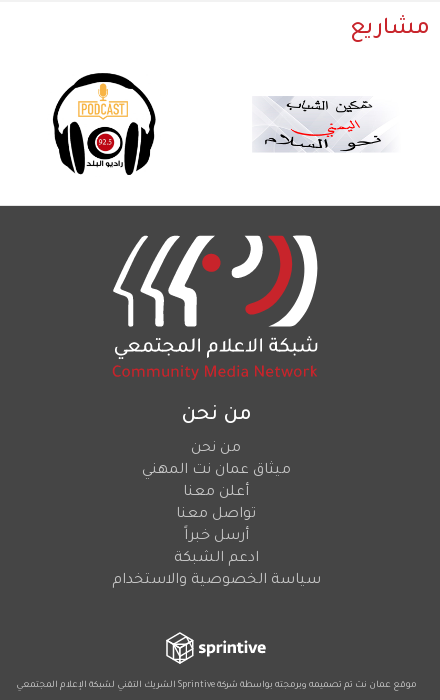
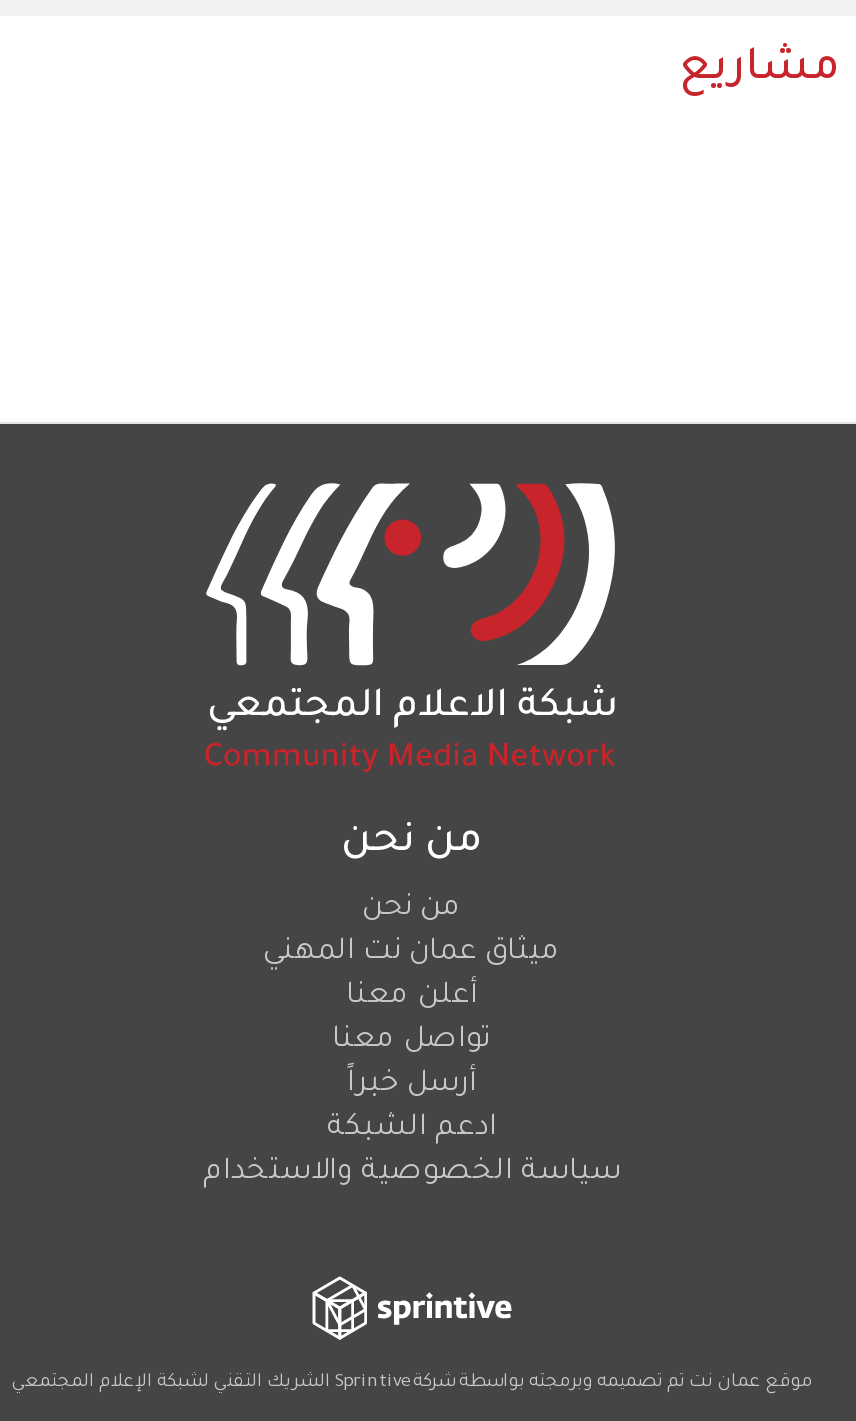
[52,72,157,176] [image] -> none
[257,96,382,153] [image] -> none

